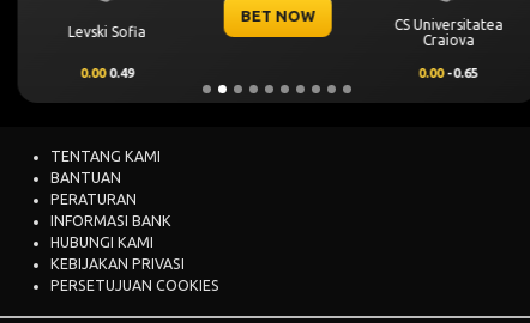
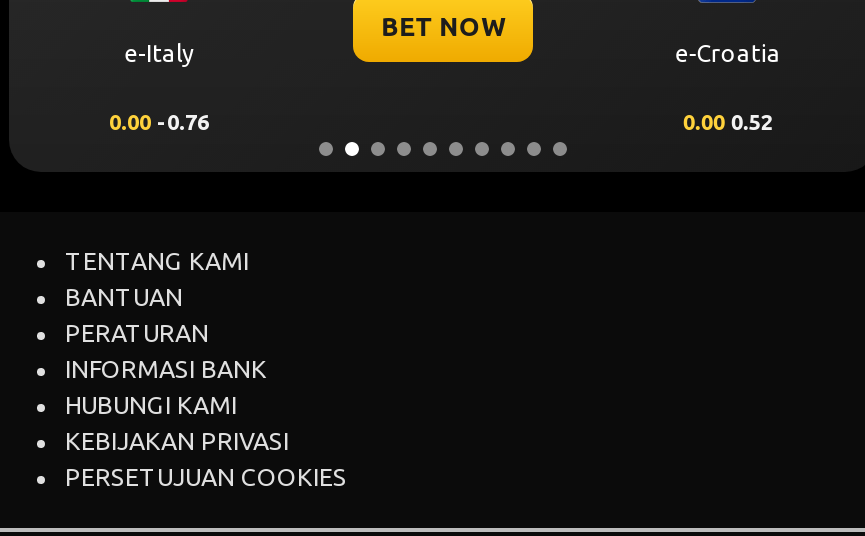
[393,17,502,48] CS Universitatea | Craiova -> [675,41,781,67] e-Croatia
[68,24,146,40] Levski Sofia -> [124,41,194,67] e-Italy
[80,66,478,80] 0.00 0.49 | 0.00 -0.65 -> [109,110,773,134] 0.00 -0.76 | 0.00 0.52

